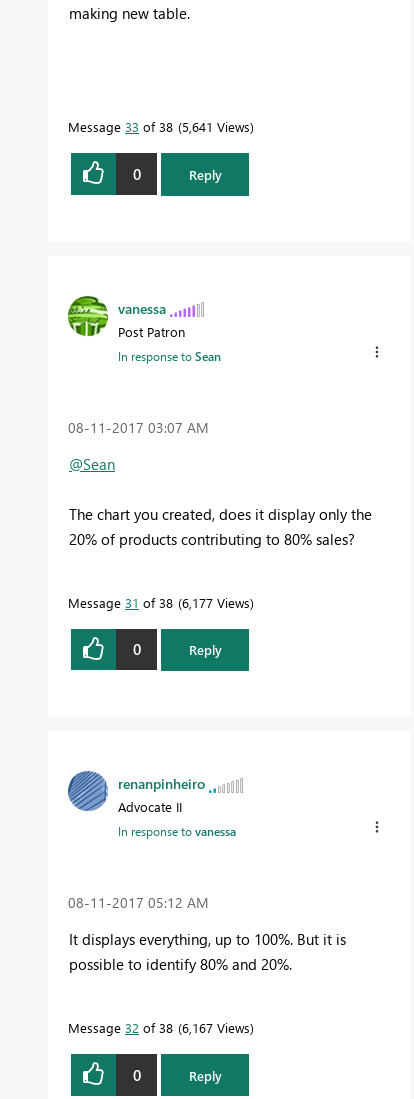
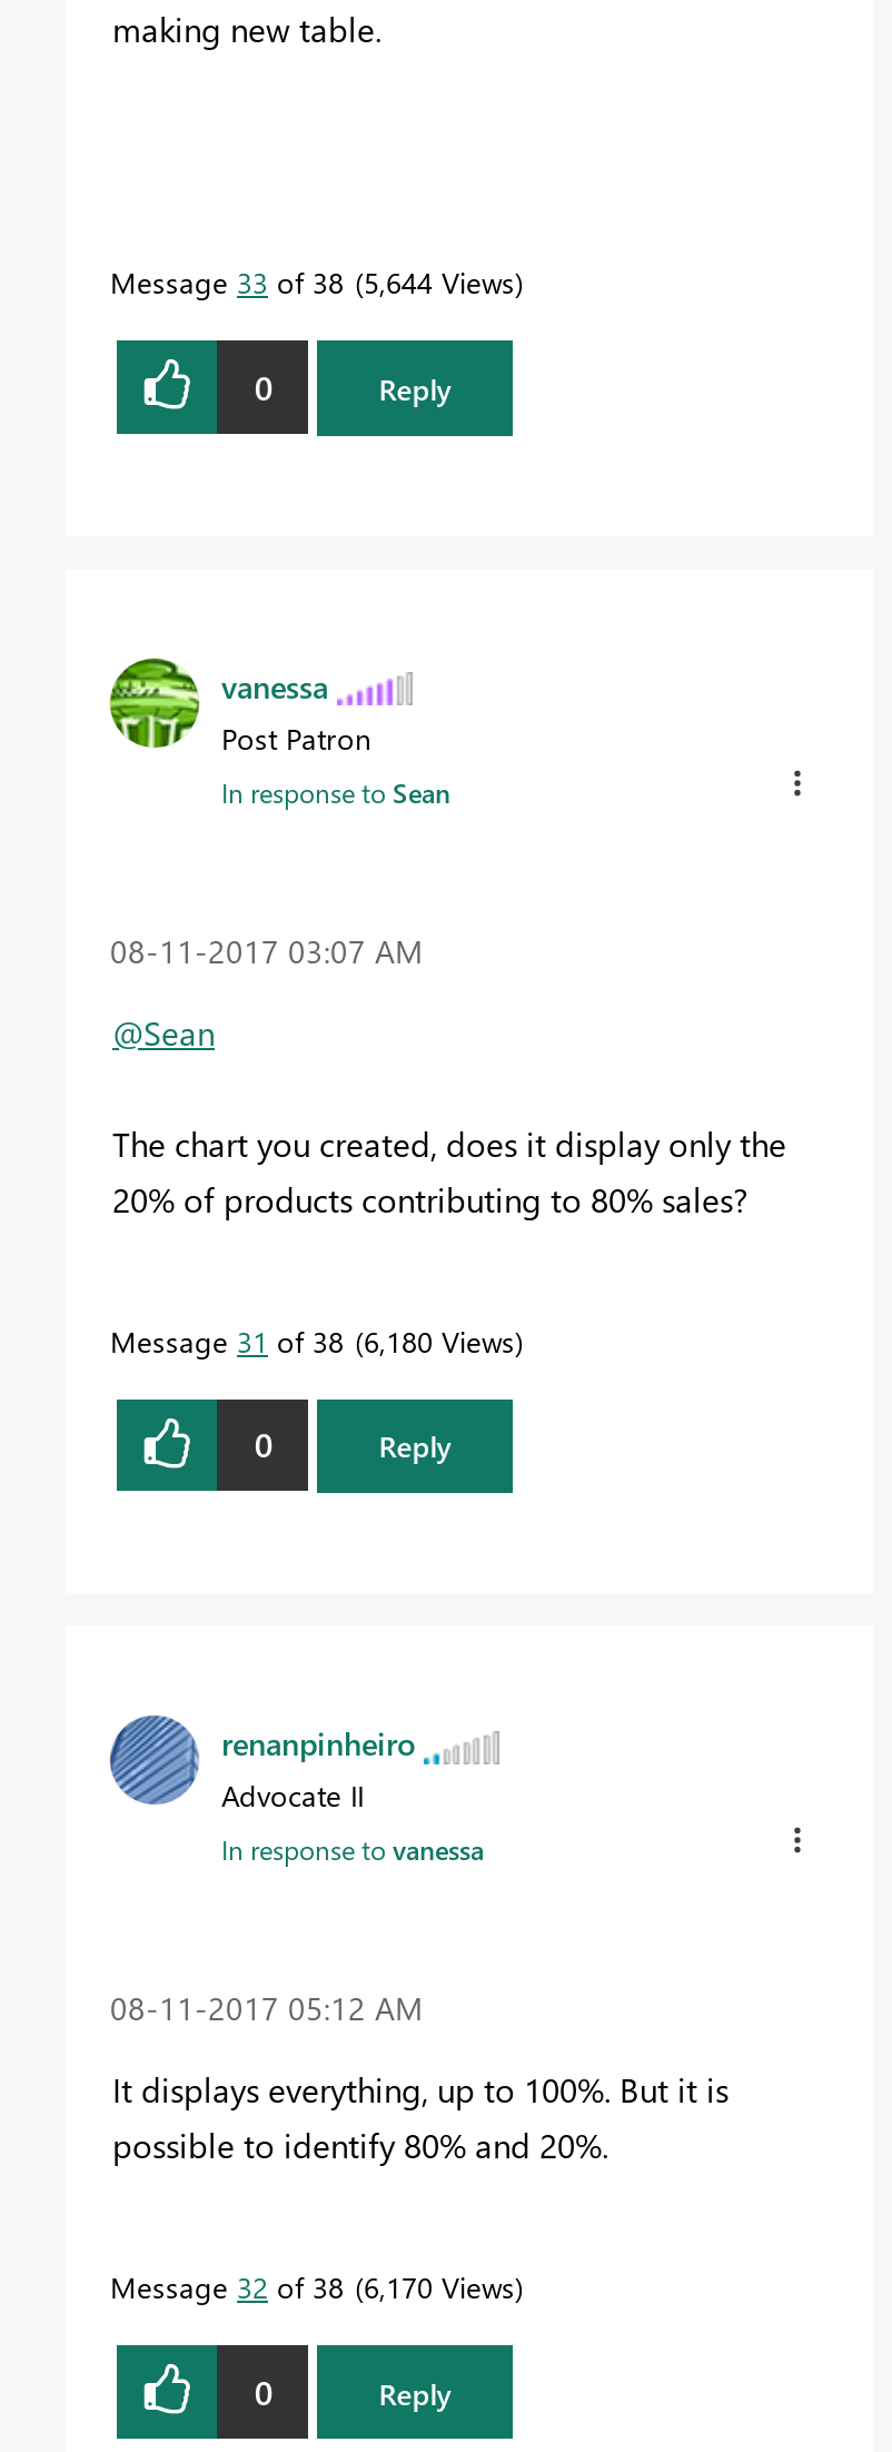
[68,118,250,135] Message 33 of 38 5,641 Views -> [110,263,515,301] Message 33 of 38 5,644 Views
[68,594,250,611] Message 31 of 38 6,177 Views -> [110,1321,515,1359] Message 31 of 38 6,180 Views
[68,1019,250,1036] Message 32 of 38 6,167 Views -> [110,2268,515,2306] Message 32 of 38 6,170 Views

